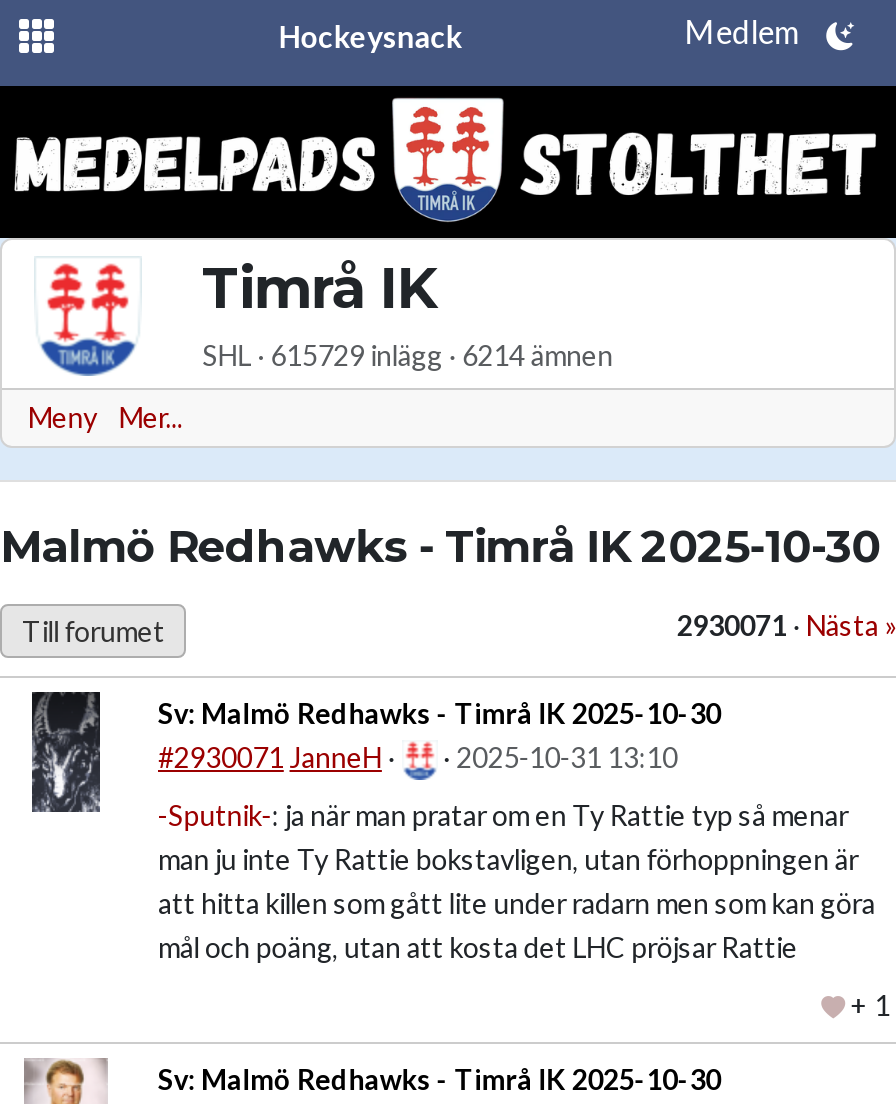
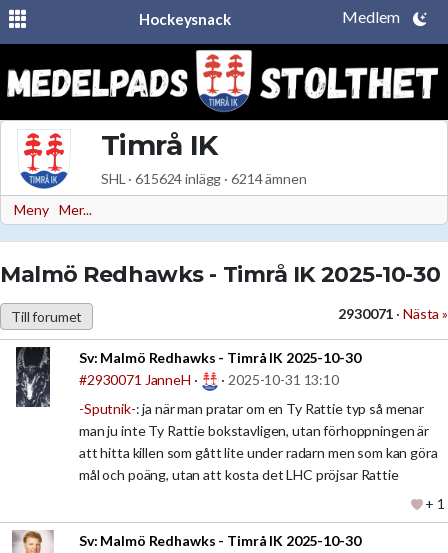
[202,338,613,372] SHL · 615729 inlägg · 6214 ämnen -> [101,170,306,187] SHL · 615624 inlägg · 6214 ämnen

